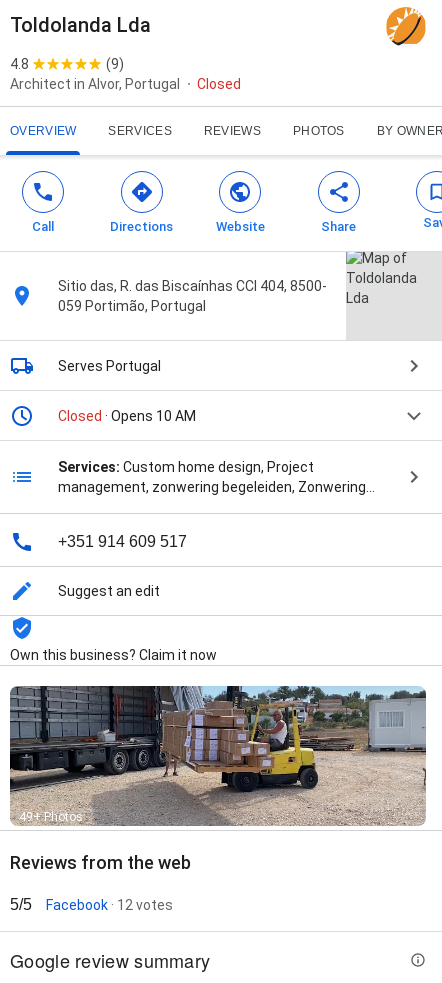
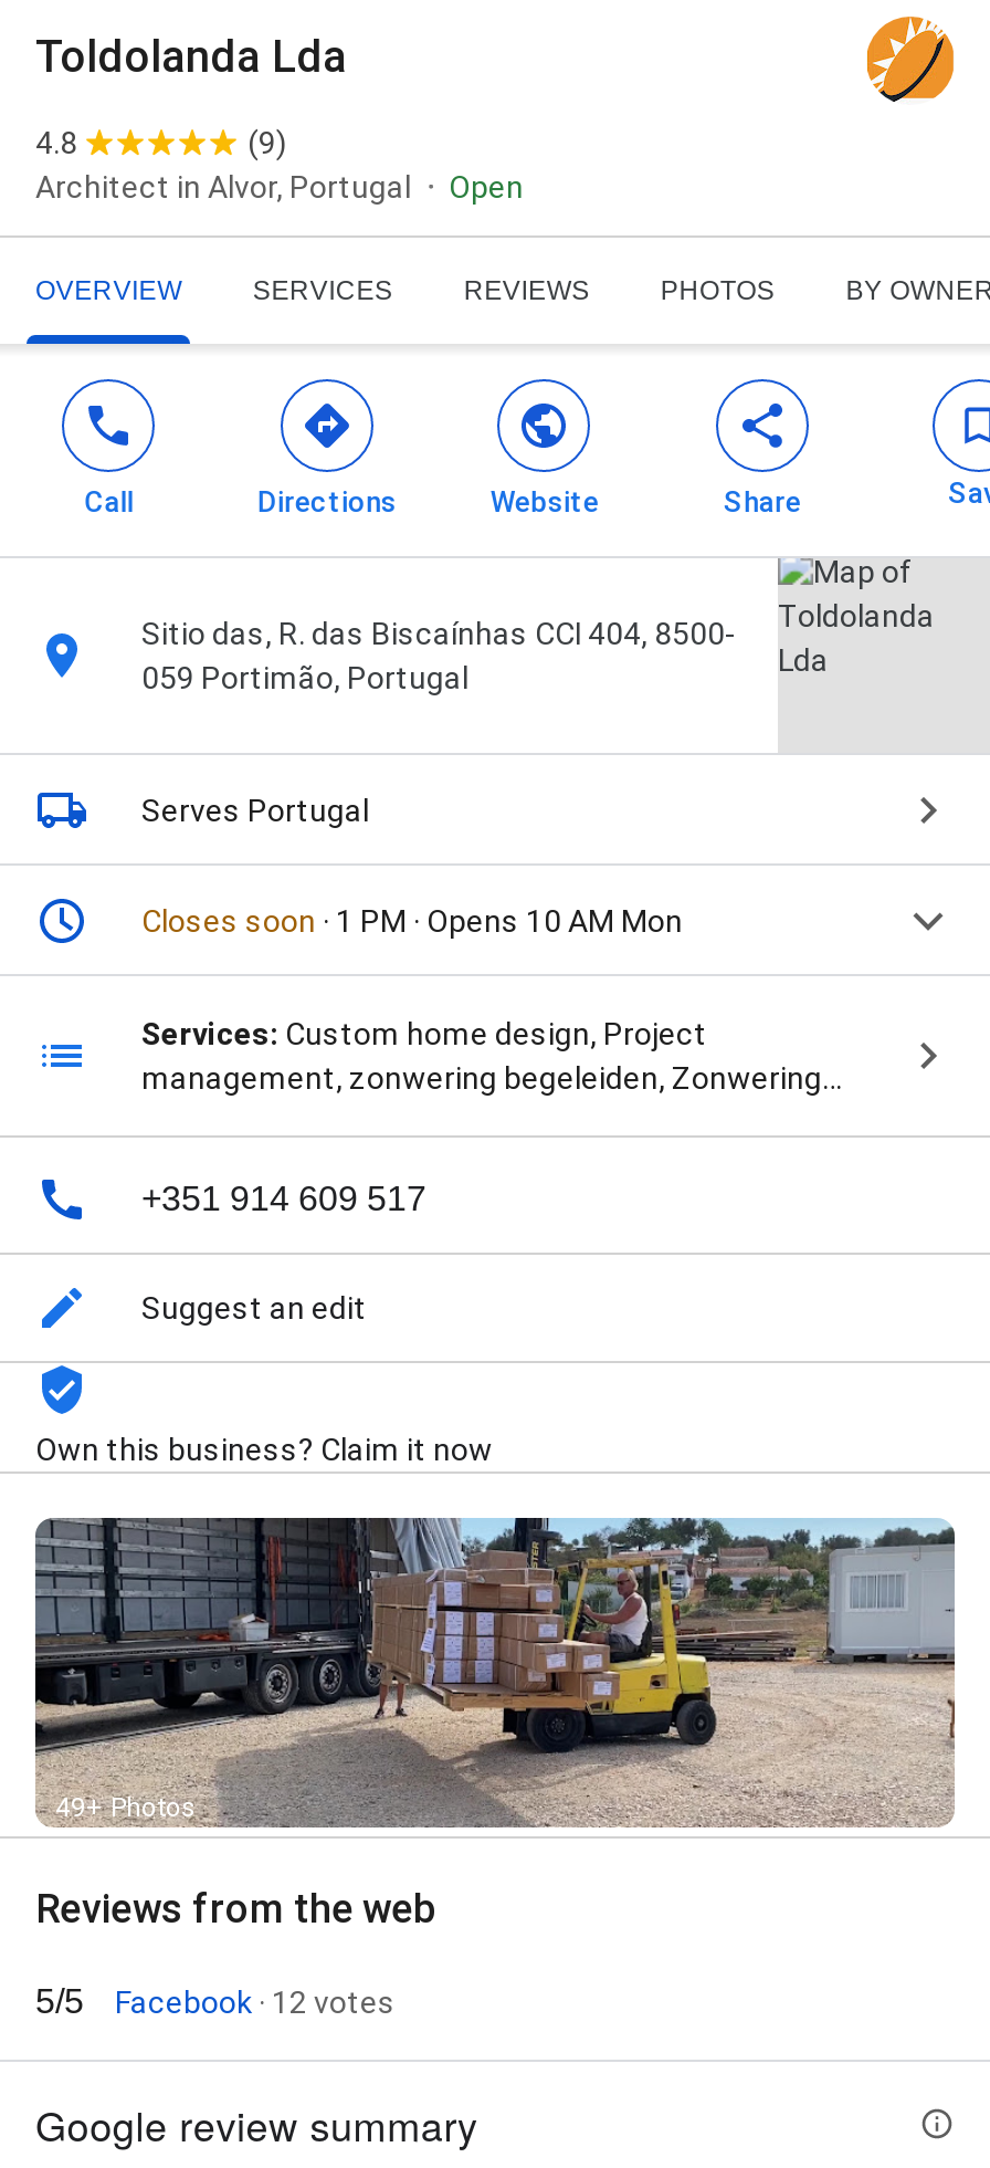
[197,76,241,92] Closed -> [449,170,524,205] Open
[58,408,196,424] Closed · Opens 10 AM -> [141,904,683,939] Closes soon · 1 PM · Opens 10 AM Mon

